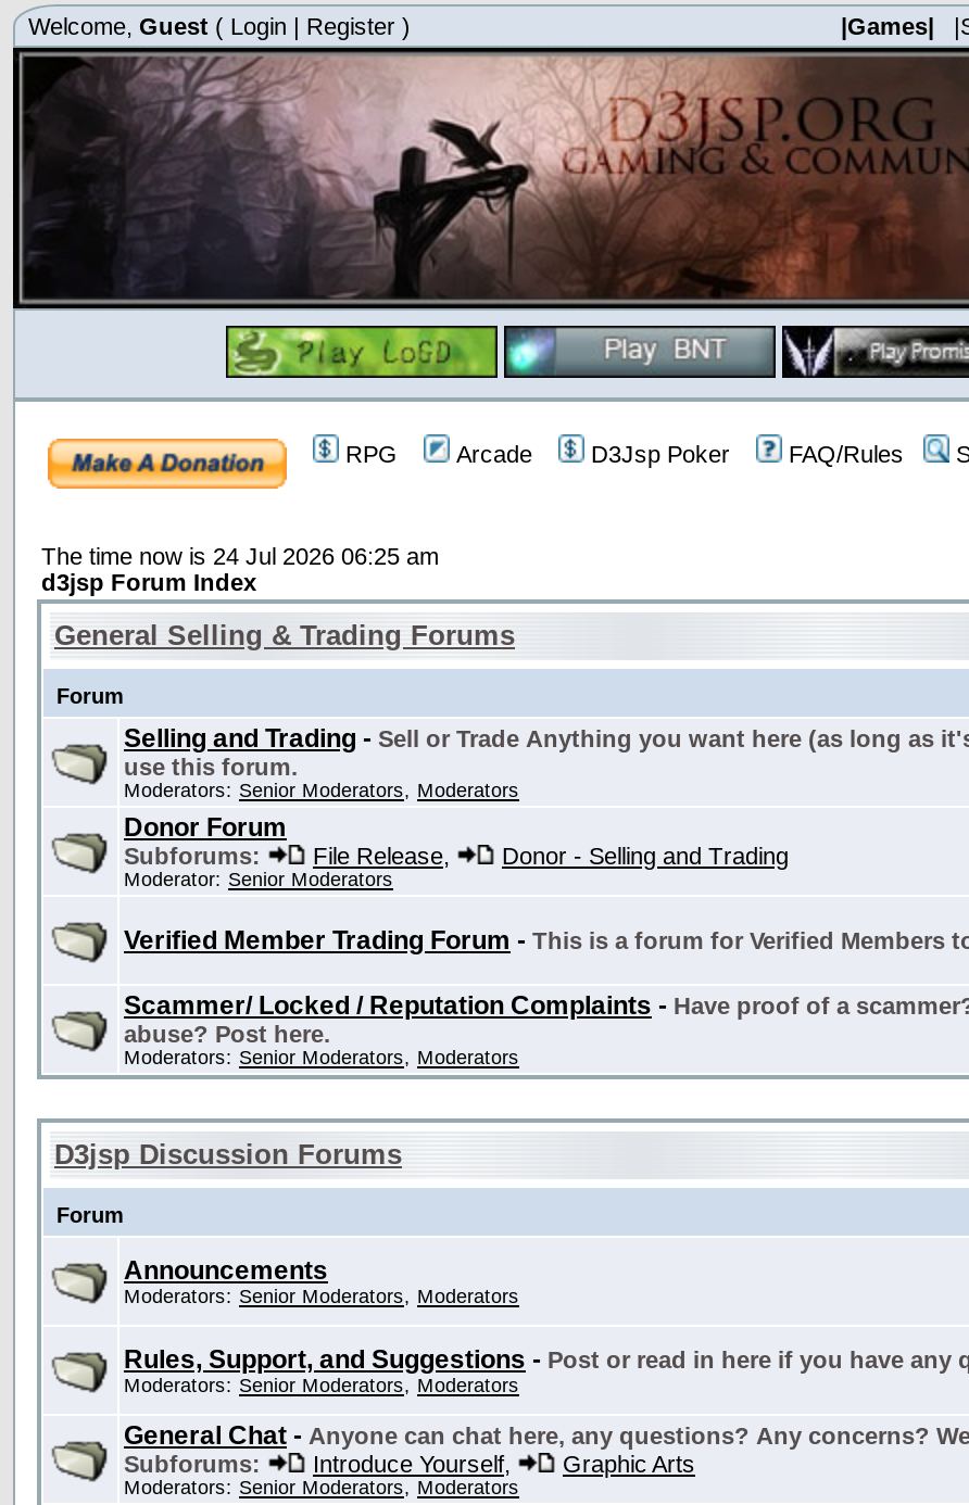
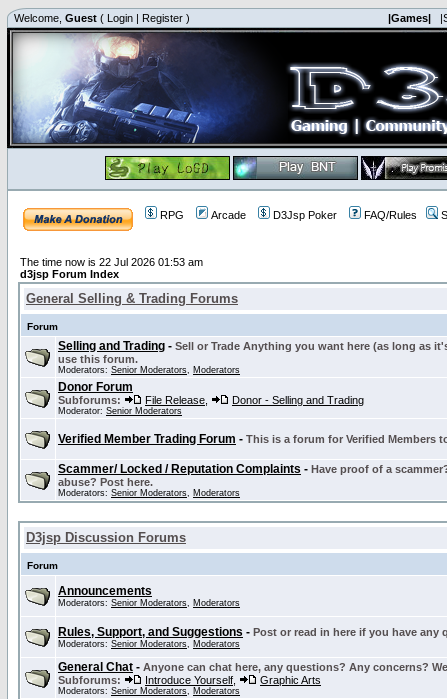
[22,54,962,300] [image] -> [11,32,444,144] [image]
[41,543,439,569] The time now is 24 Jul 2026 06:25 am -> [20,256,203,268] The time now is 22 Jul 2026 01:53 am

